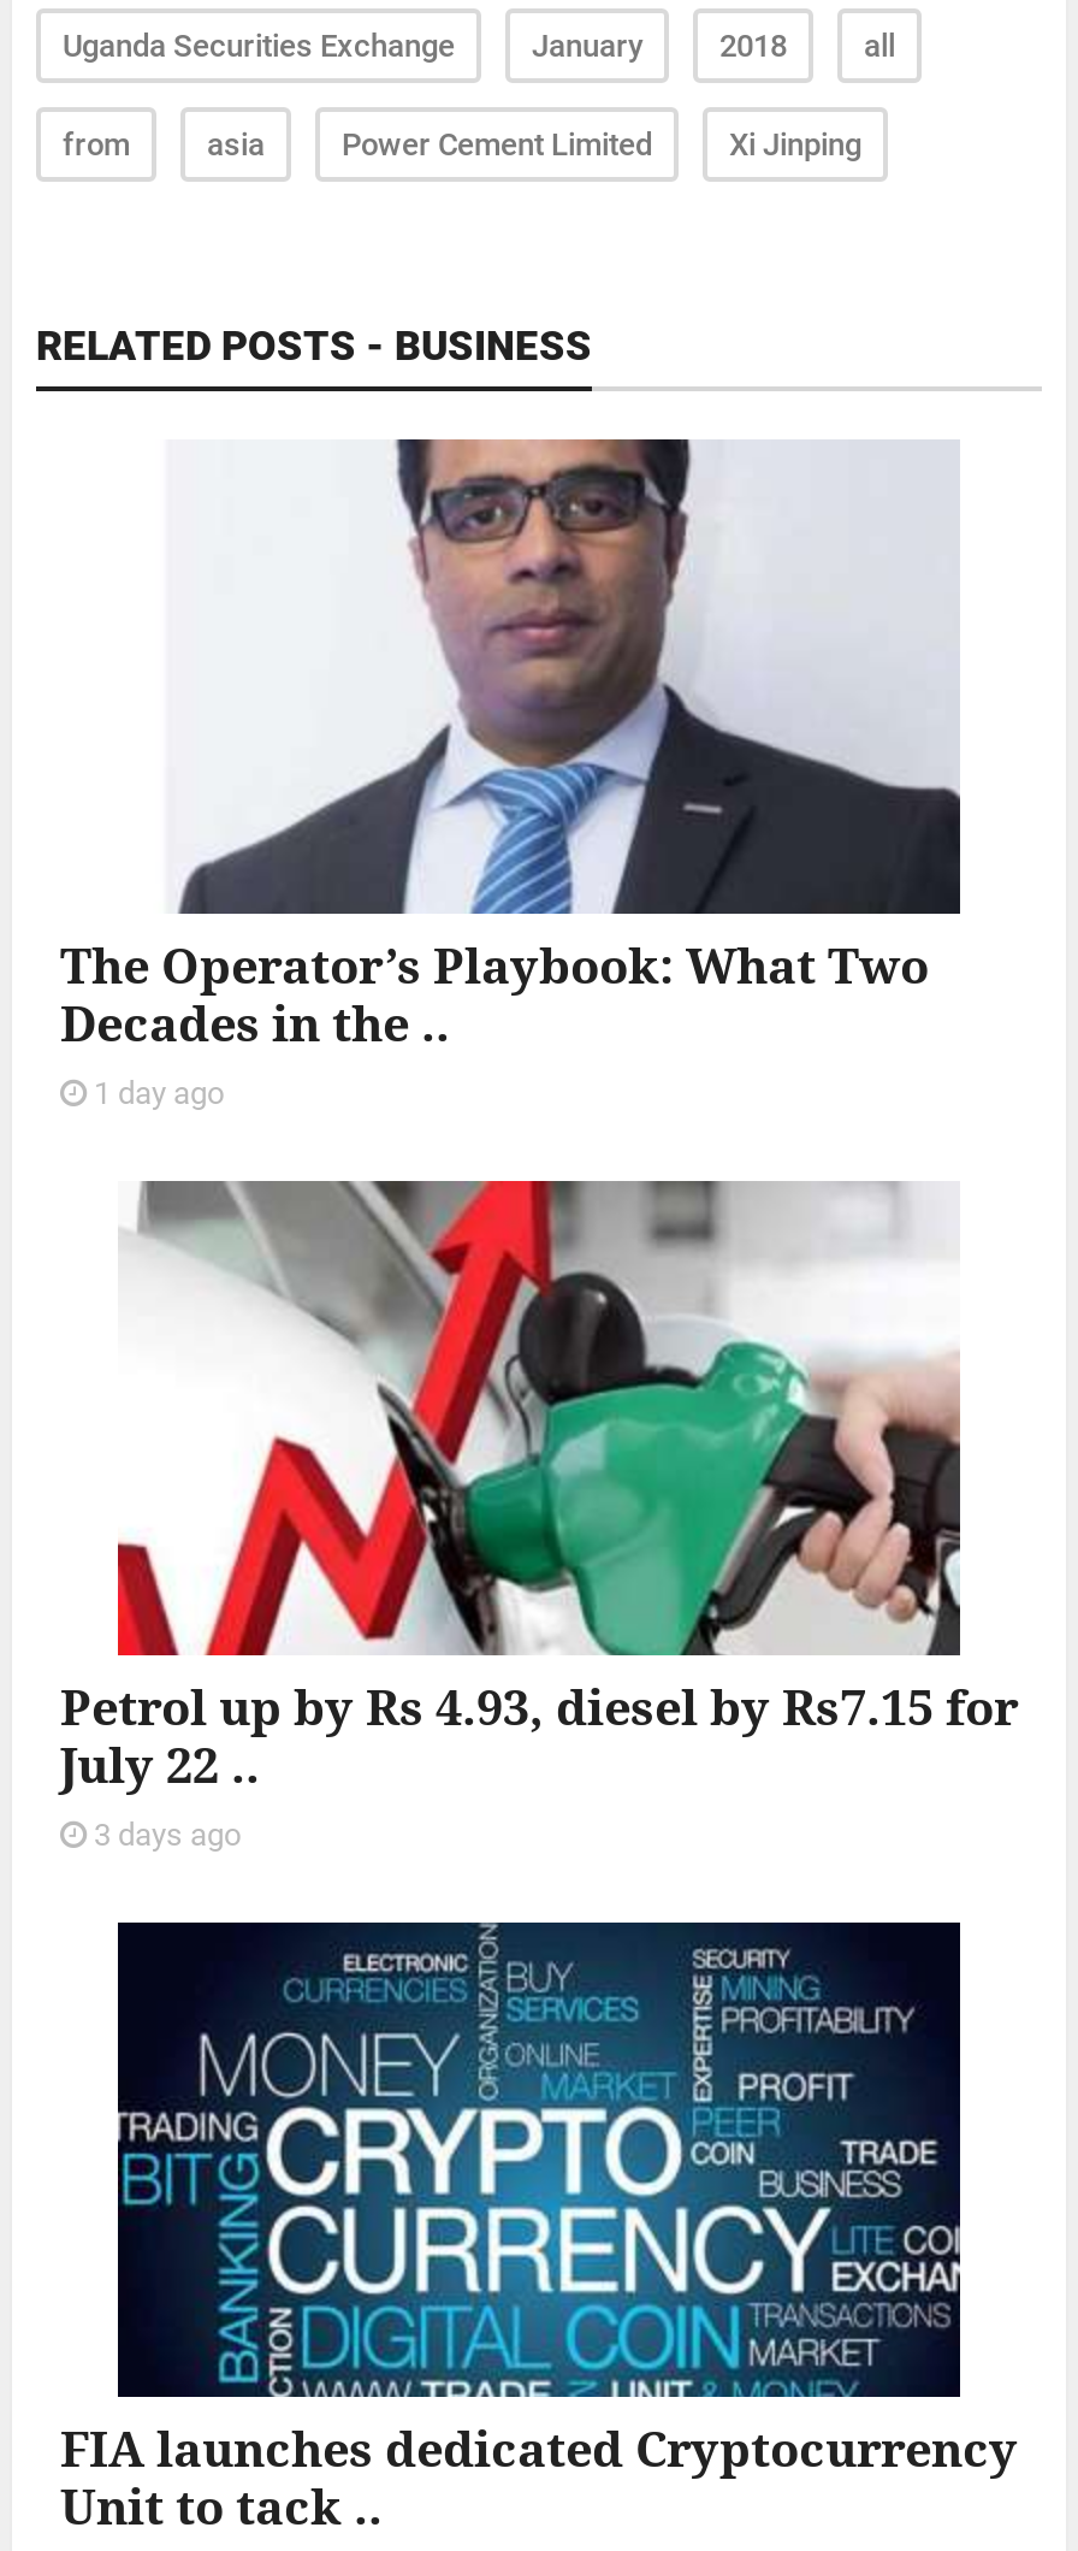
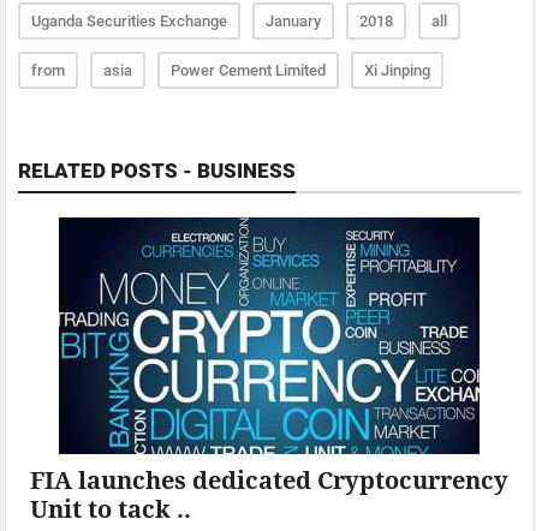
[60,437,958,1112] [image] | The Operator’s Playbook: What Two | Decades in the .. | 1 day ago -> none
[60,1179,1018,1853] [image] | Petrol up by Rs 4.93, diesel by Rs7.15 for | July 22 .. | 3 days ago -> none

